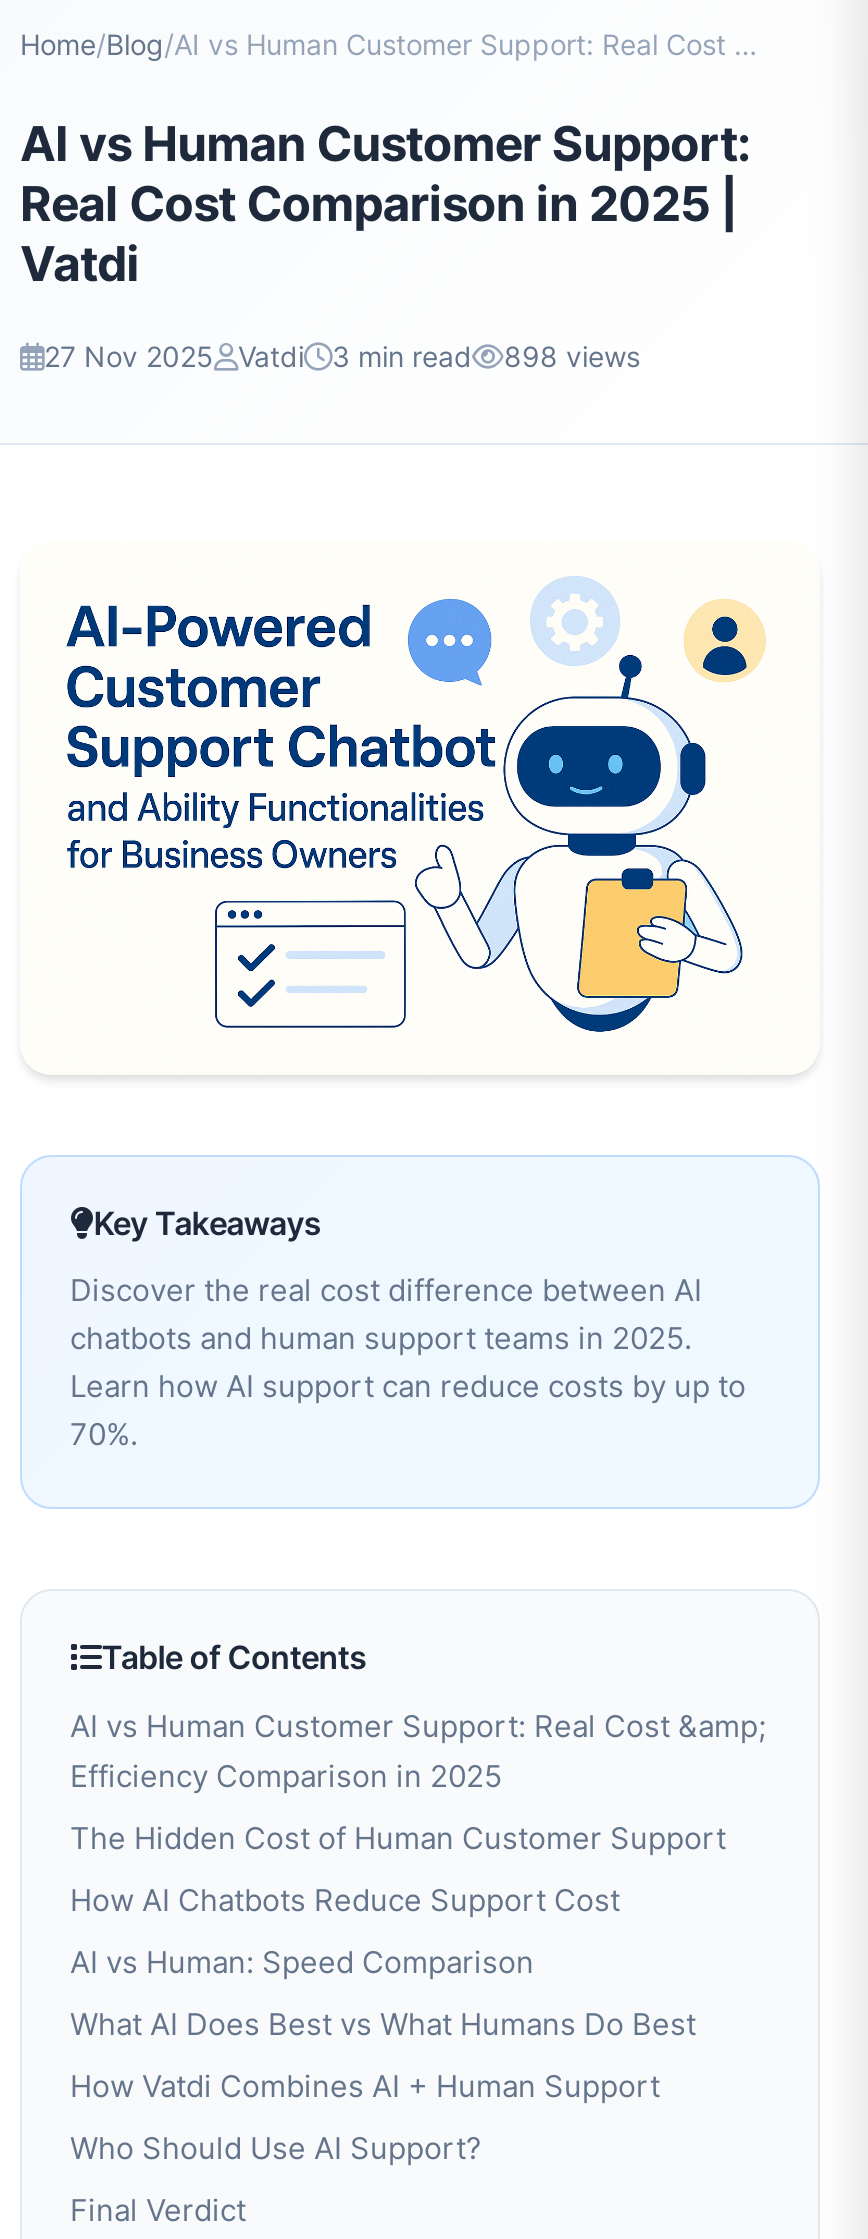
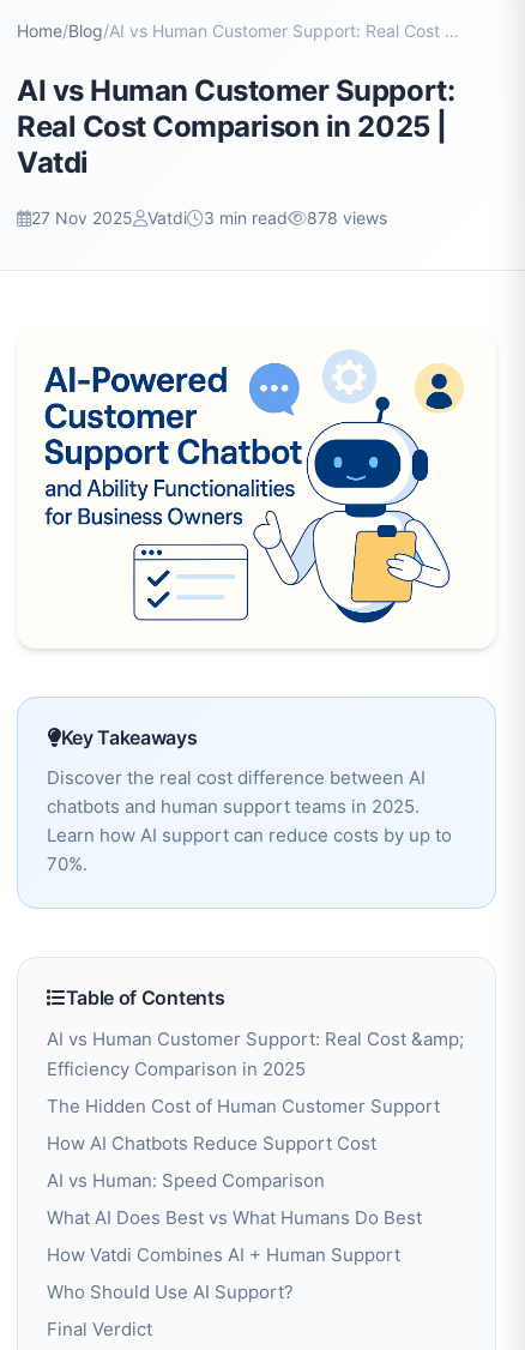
[44,339,640,373] 27 Nov 2025 Vatdi 3 min read 898 views -> [31,207,387,228] 27 Nov 2025 Vatdi 3 min read 878 views

